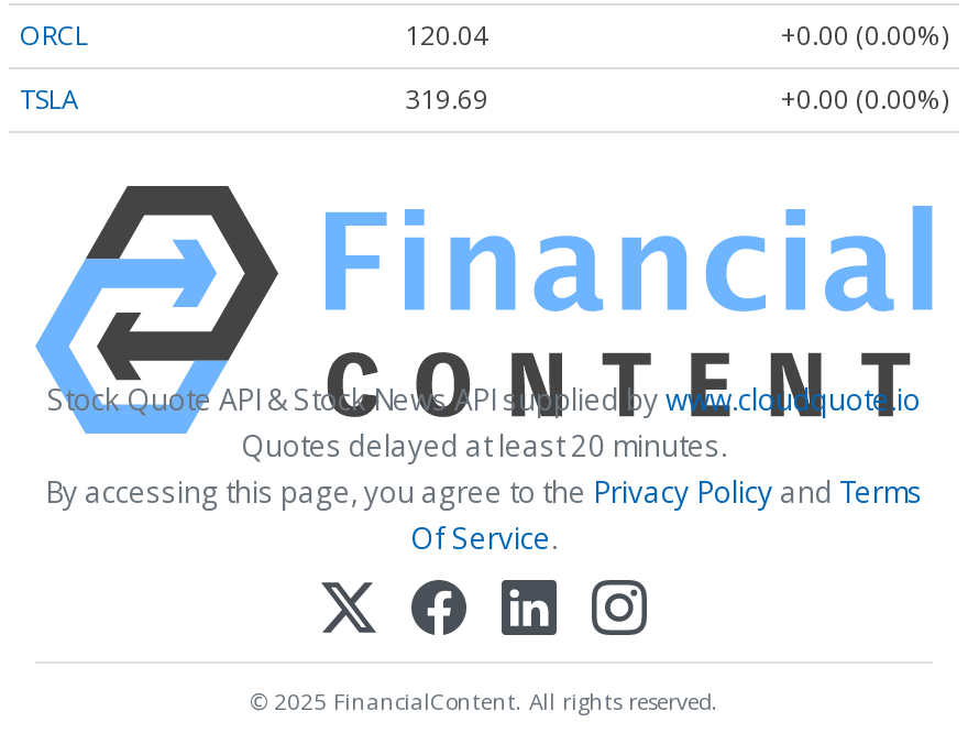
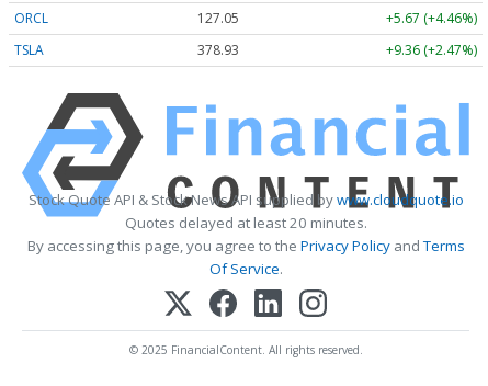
[405,17,488,55] 120.04 -> [197,9,239,28] 127.05
[781,17,948,55] +0.00 (0.00%) -> [386,9,477,28] +5.67 (+4.46%)
[405,81,488,118] 319.69 -> [197,41,239,60] 378.93
[781,81,948,118] +0.00 (0.00%) -> [386,41,477,60] +9.36 (+2.47%)

